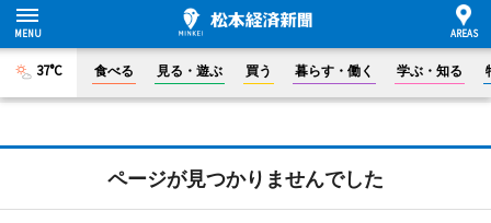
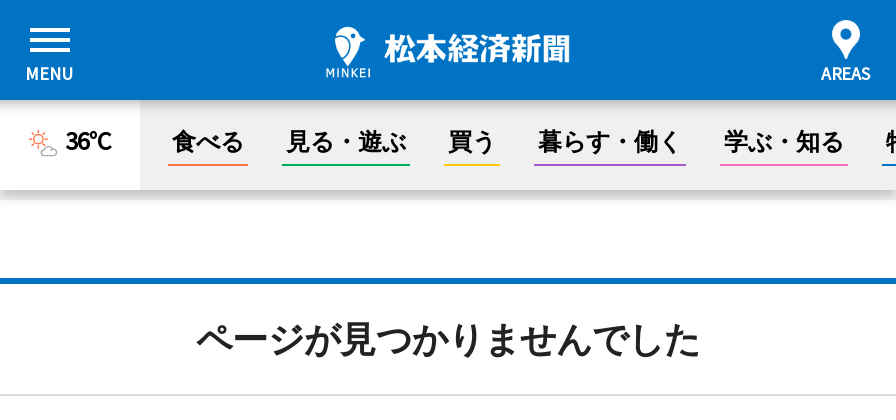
[36,62,62,80] 37°C -> [65,125,113,159] 36°C

